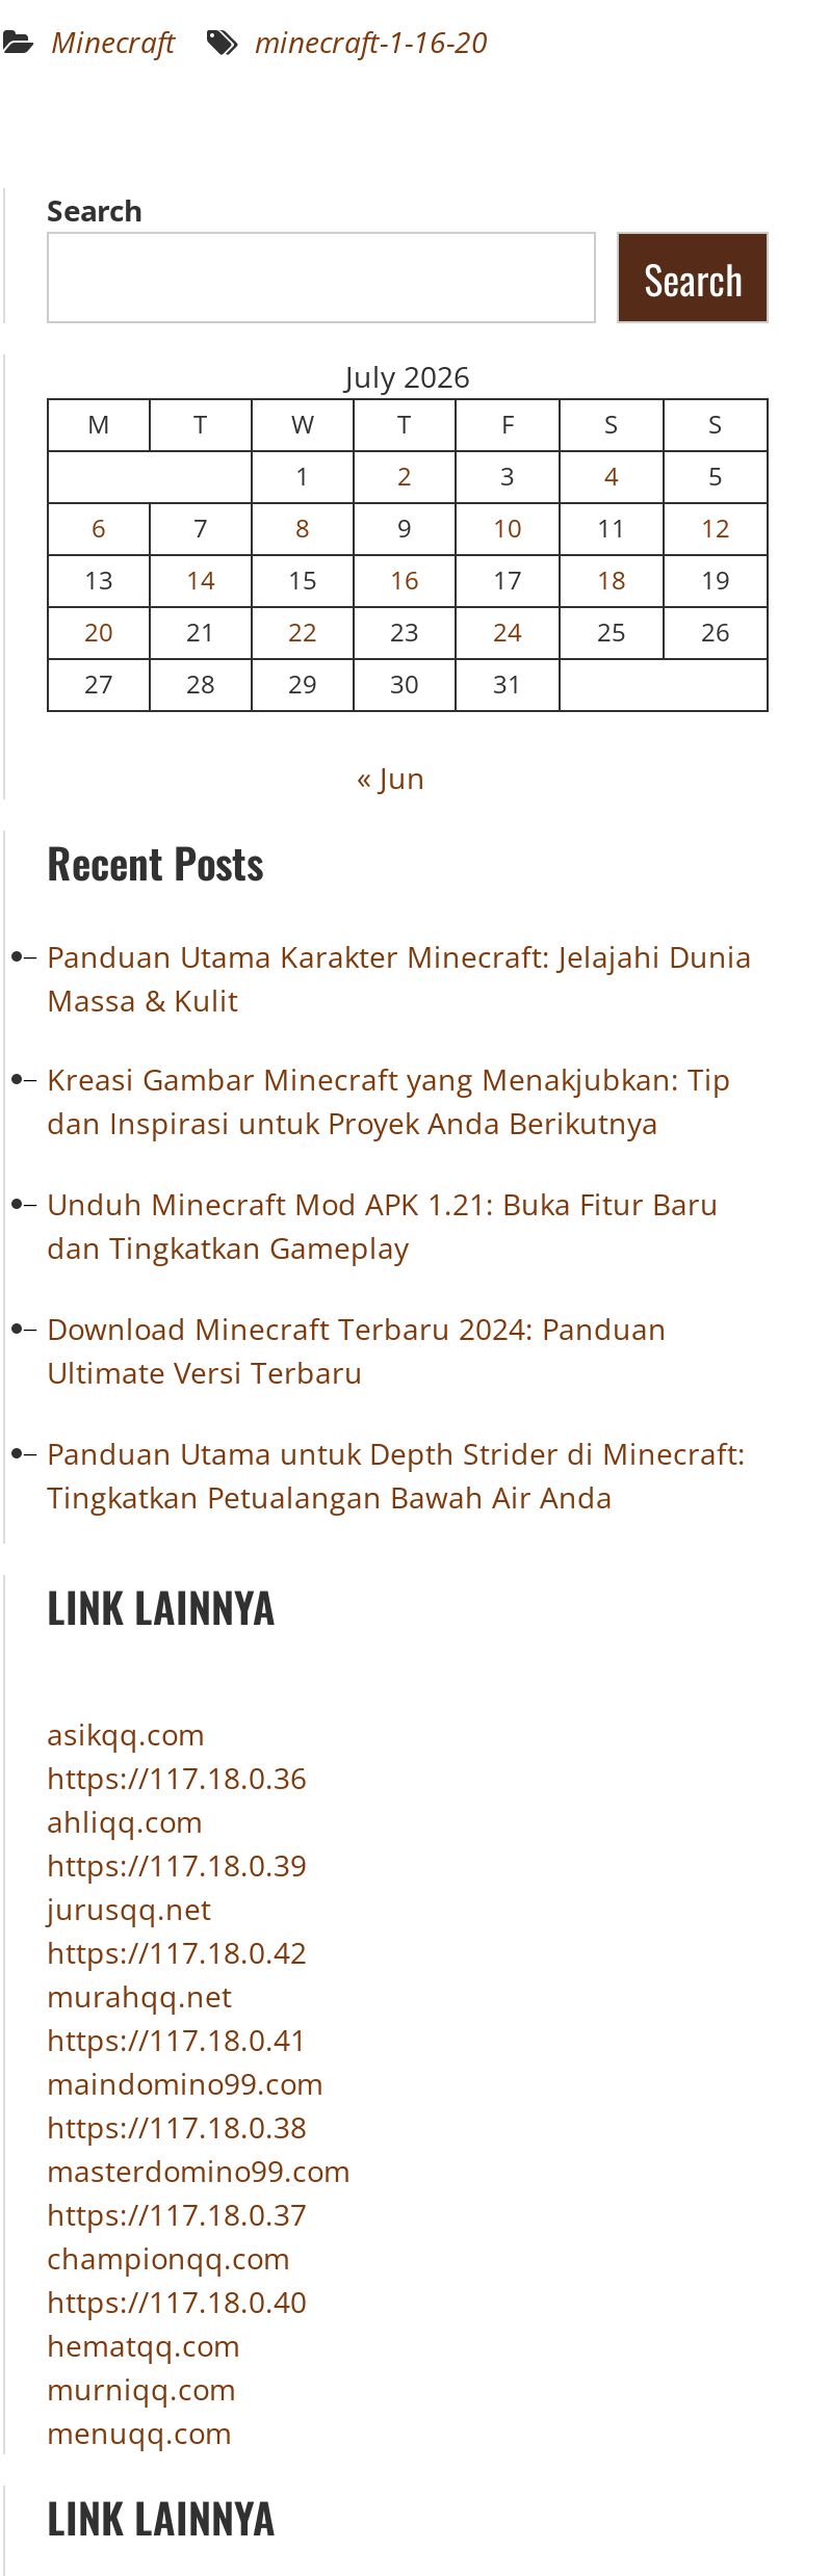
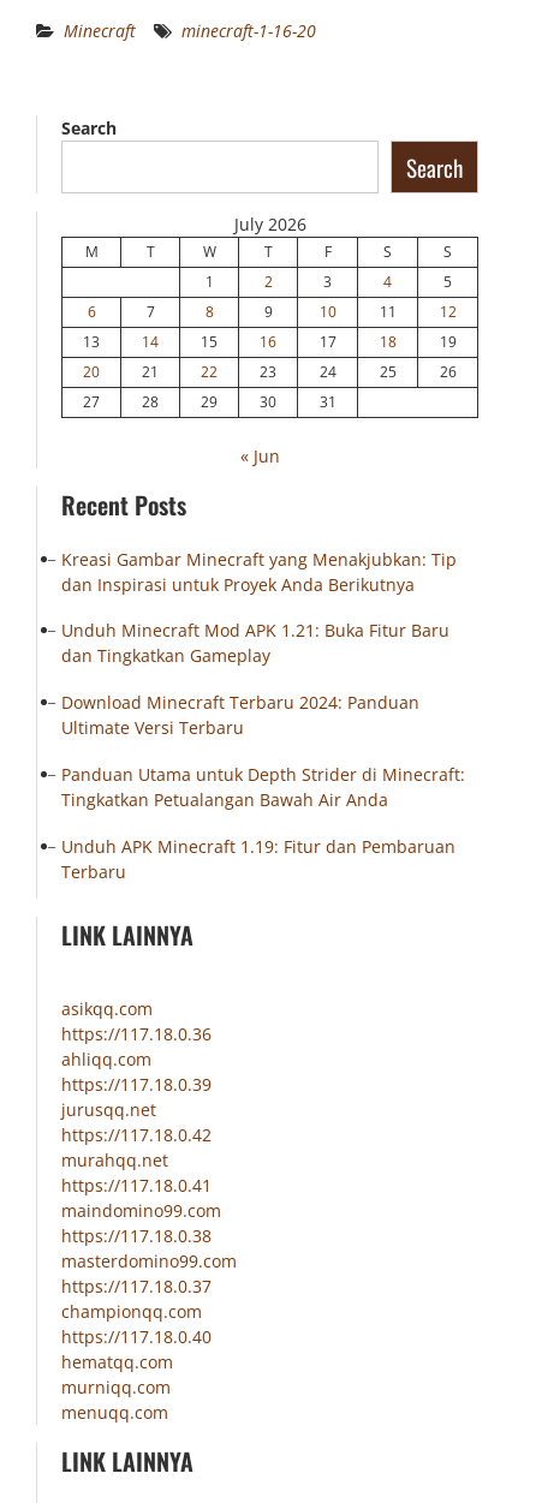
[47,936,752,1019] Panduan Utama Karakter Minecraft: Jelajahi Dunia | Massa & Kulit -> none
moved [47,1060,746,1516] -> [61,548,465,811]: Kreasi Gambar Minecraft yang Menakjubkan: Tip | dan Inspirasi untuk Proyek Anda Berikutnya | Unduh Minecraft Mod APK 1.21: Buka Fitur Baru | dan Tingkatkan Gameplay | Download Minecraft Terbaru 2024: Panduan | Ultimate Versi Terbaru | Panduan Utama untuk Depth Strider di Minecraft: | Tingkatkan Petualangan Bawah Air Anda
none -> [61,834,455,882] Unduh APK Minecraft 1.19: Fitur dan Pembaruan | Terbaru

